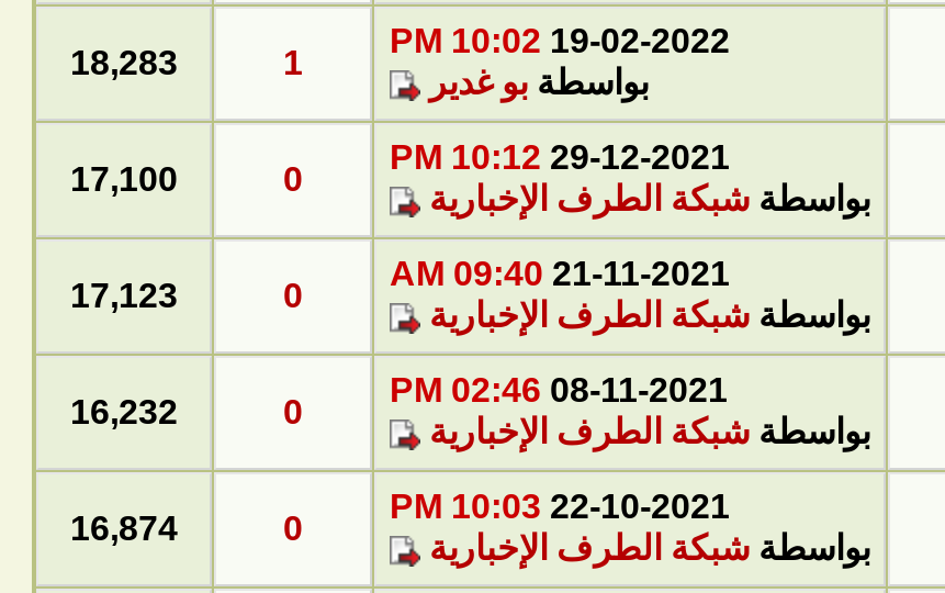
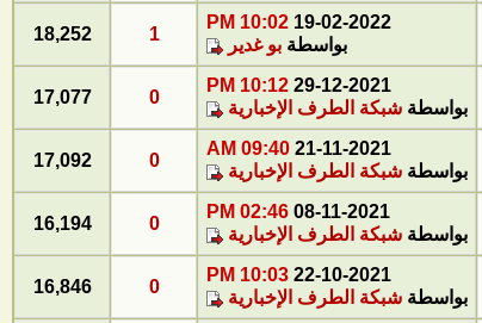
[70,44,178,81] 18,283 -> [33,24,91,44] 18,252
[70,160,178,198] 17,100 -> [33,87,91,107] 17,077
[70,277,178,314] 17,123 -> [33,150,91,170] 17,092
[70,393,178,430] 16,232 -> [33,213,91,234] 16,194
[70,510,178,547] 16,874 -> [33,277,91,297] 16,846

